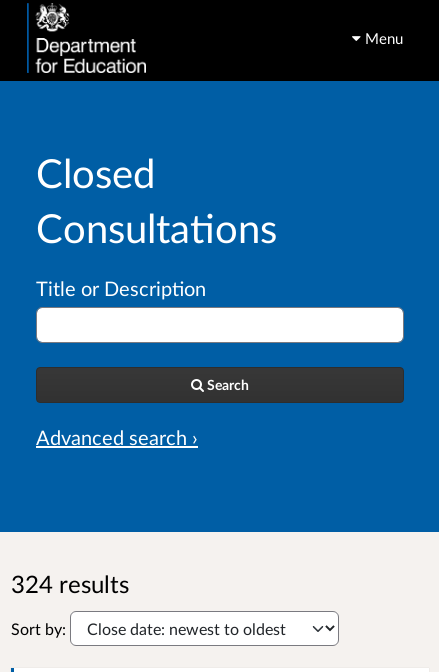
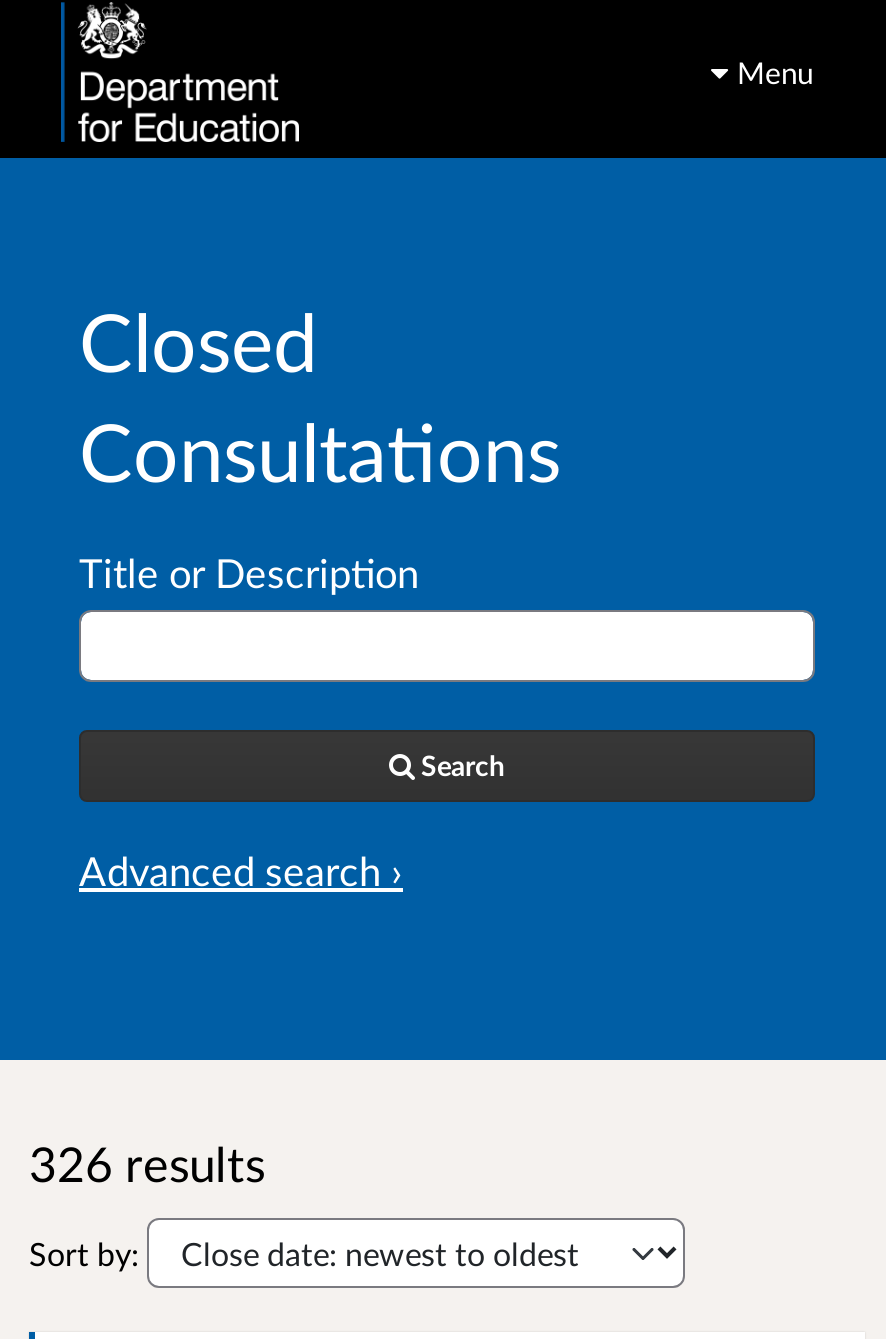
[11,569,129,598] 324 results -> [29,1134,265,1192] 326 results

